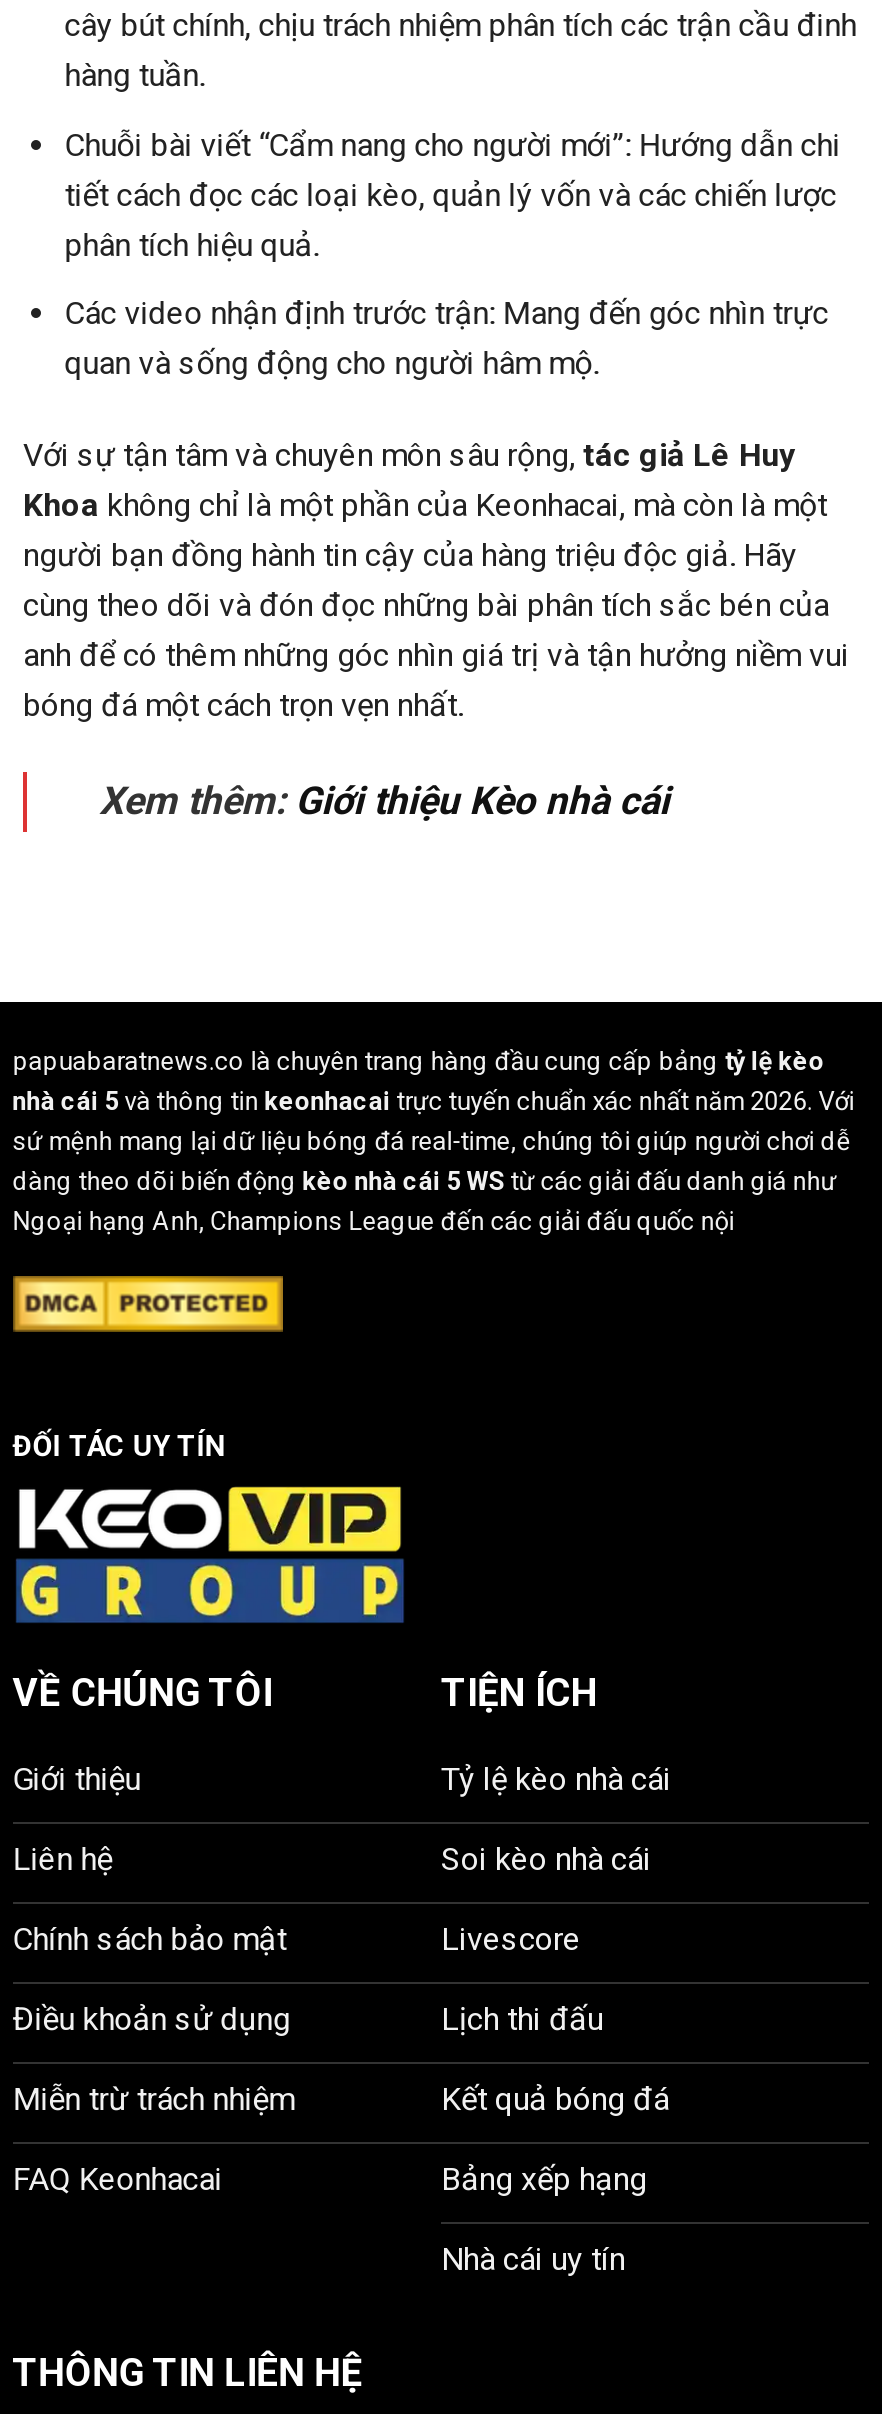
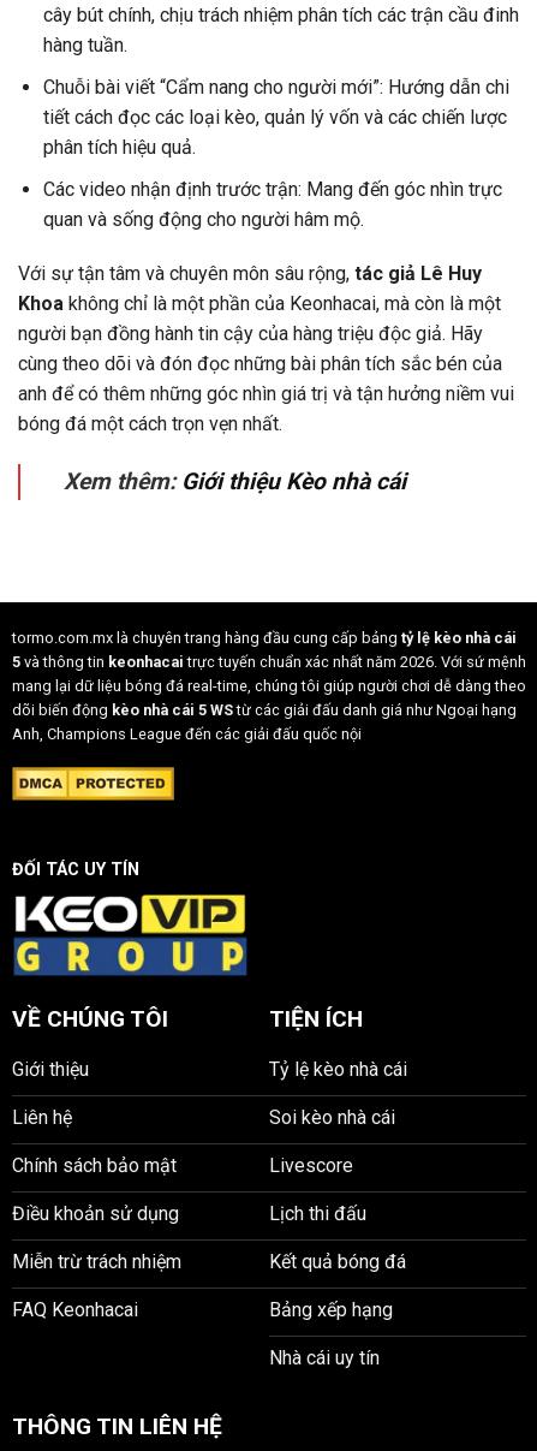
[13,1046,855,1236] papuabaratnews.co là chuyên trang hàng đầu cung cấp bảng tỷ lệ kèo | nhà cái 5 và thông tin keonhacai trực tuyến chuẩn xác nhất năm 2026. Với | sứ mệnh mang lại dữ liệu bóng đá real-time, chúng tôi giúp người chơi dễ | dàng theo dõi biến động kèo nhà cái 5 WS từ các giải đấu danh giá như | Ngoại hạng Anh, Champions League đến các giải đấu quốc nội -> [12,629,526,743] tormo.com.mx là chuyên trang hàng đầu cung cấp bảng tỷ lệ kèo nhà cái | 5 và thông tin keonhacai trực tuyến chuẩn xác nhất năm 2026. Với sứ mệnh | mang lại dữ liệu bóng đá real-time, chúng tôi giúp người chơi dễ dàng theo | dõi biến động kèo nhà cái 5 WStừ các giải đấu danh giá như Ngoại hạng | Anh, Champions League đến các giải đấu quốc nội

